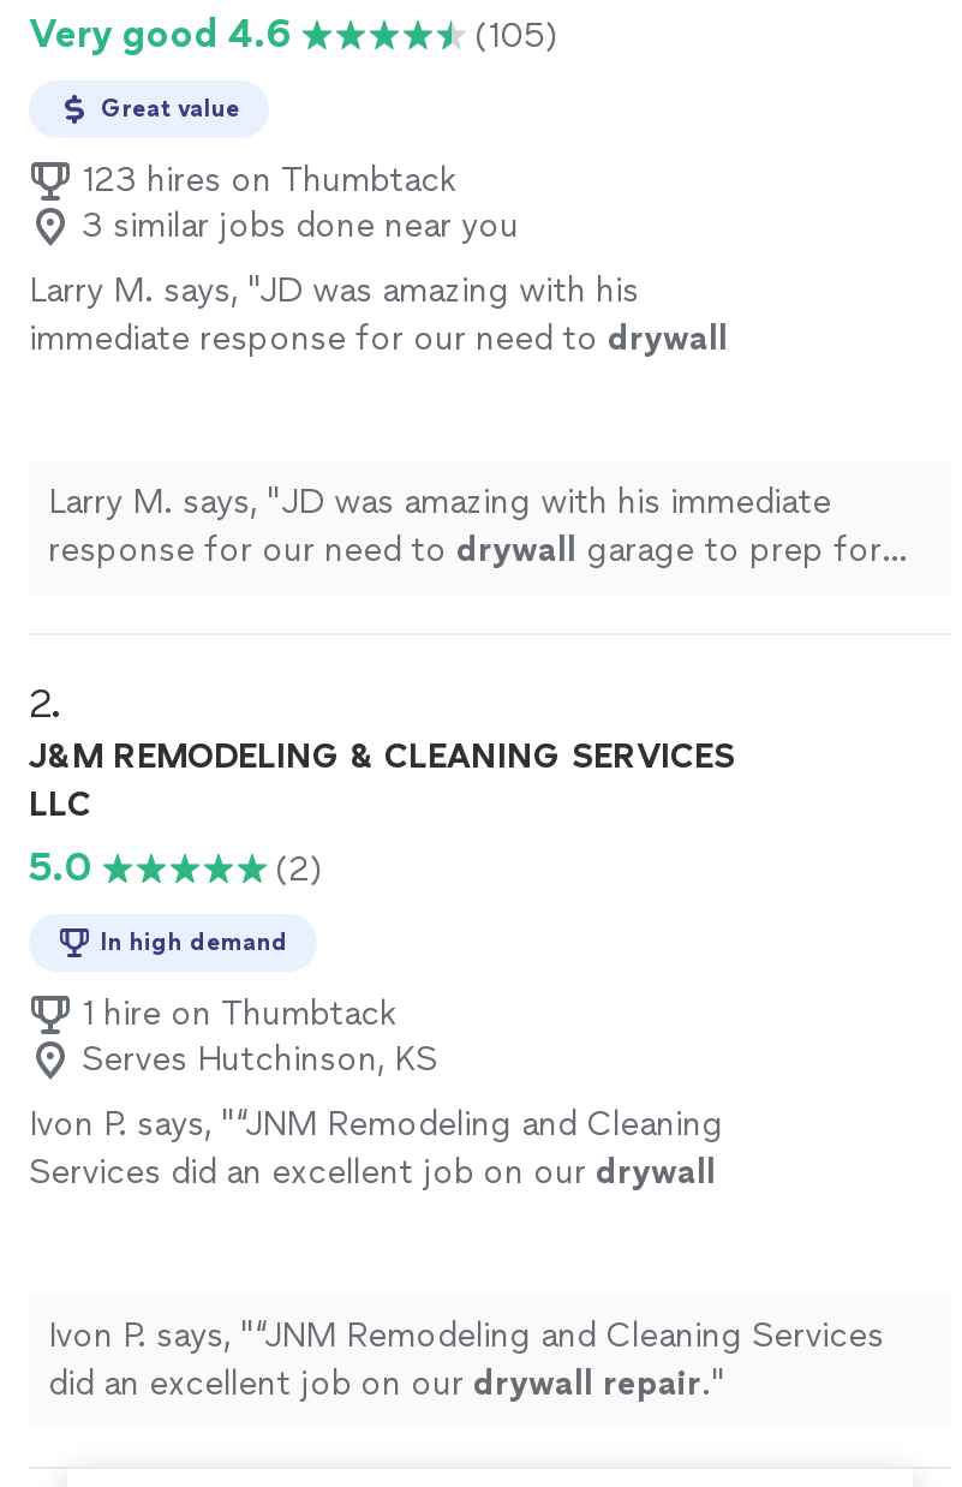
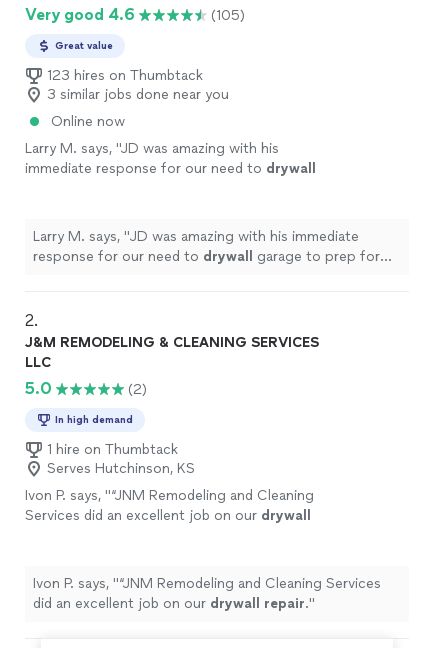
none -> [51,113,125,130] Online now

